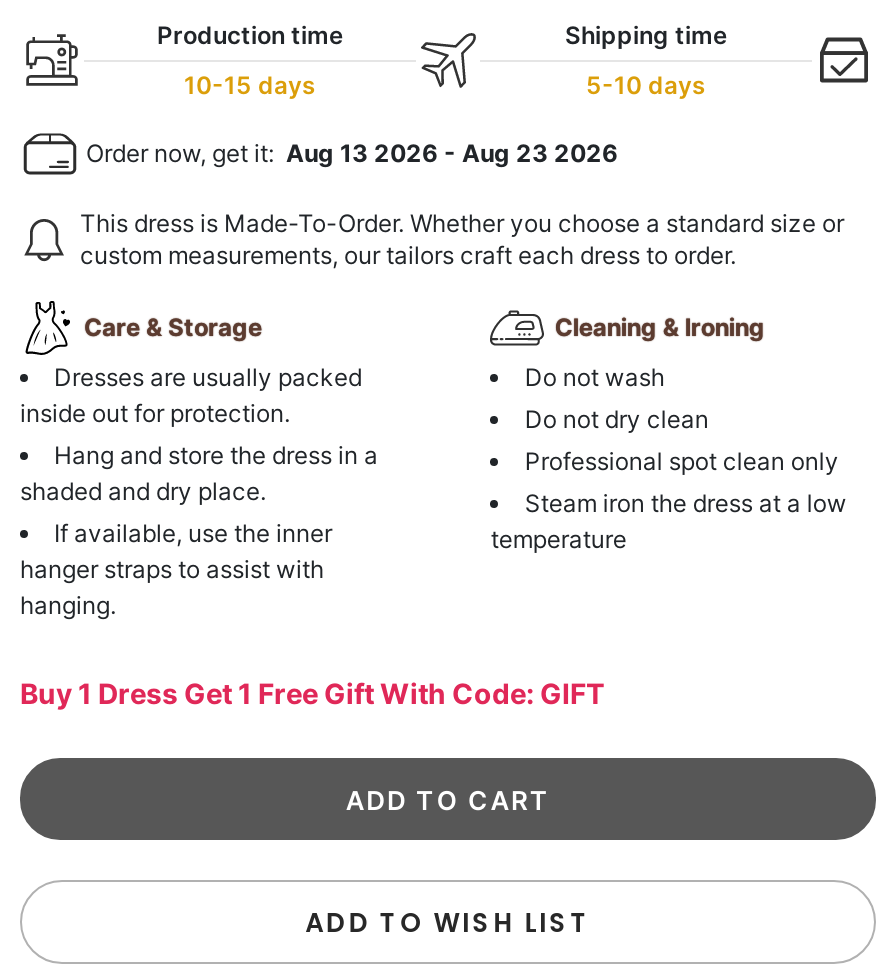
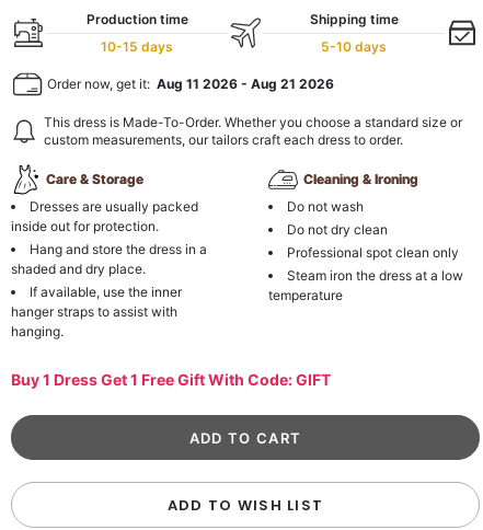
[80,137,618,167] Order now, get it: Aug 13 2026 - Aug 23 2026 -> [44,75,334,92] Order now, get it: Aug 11 2026 - Aug 21 2026

